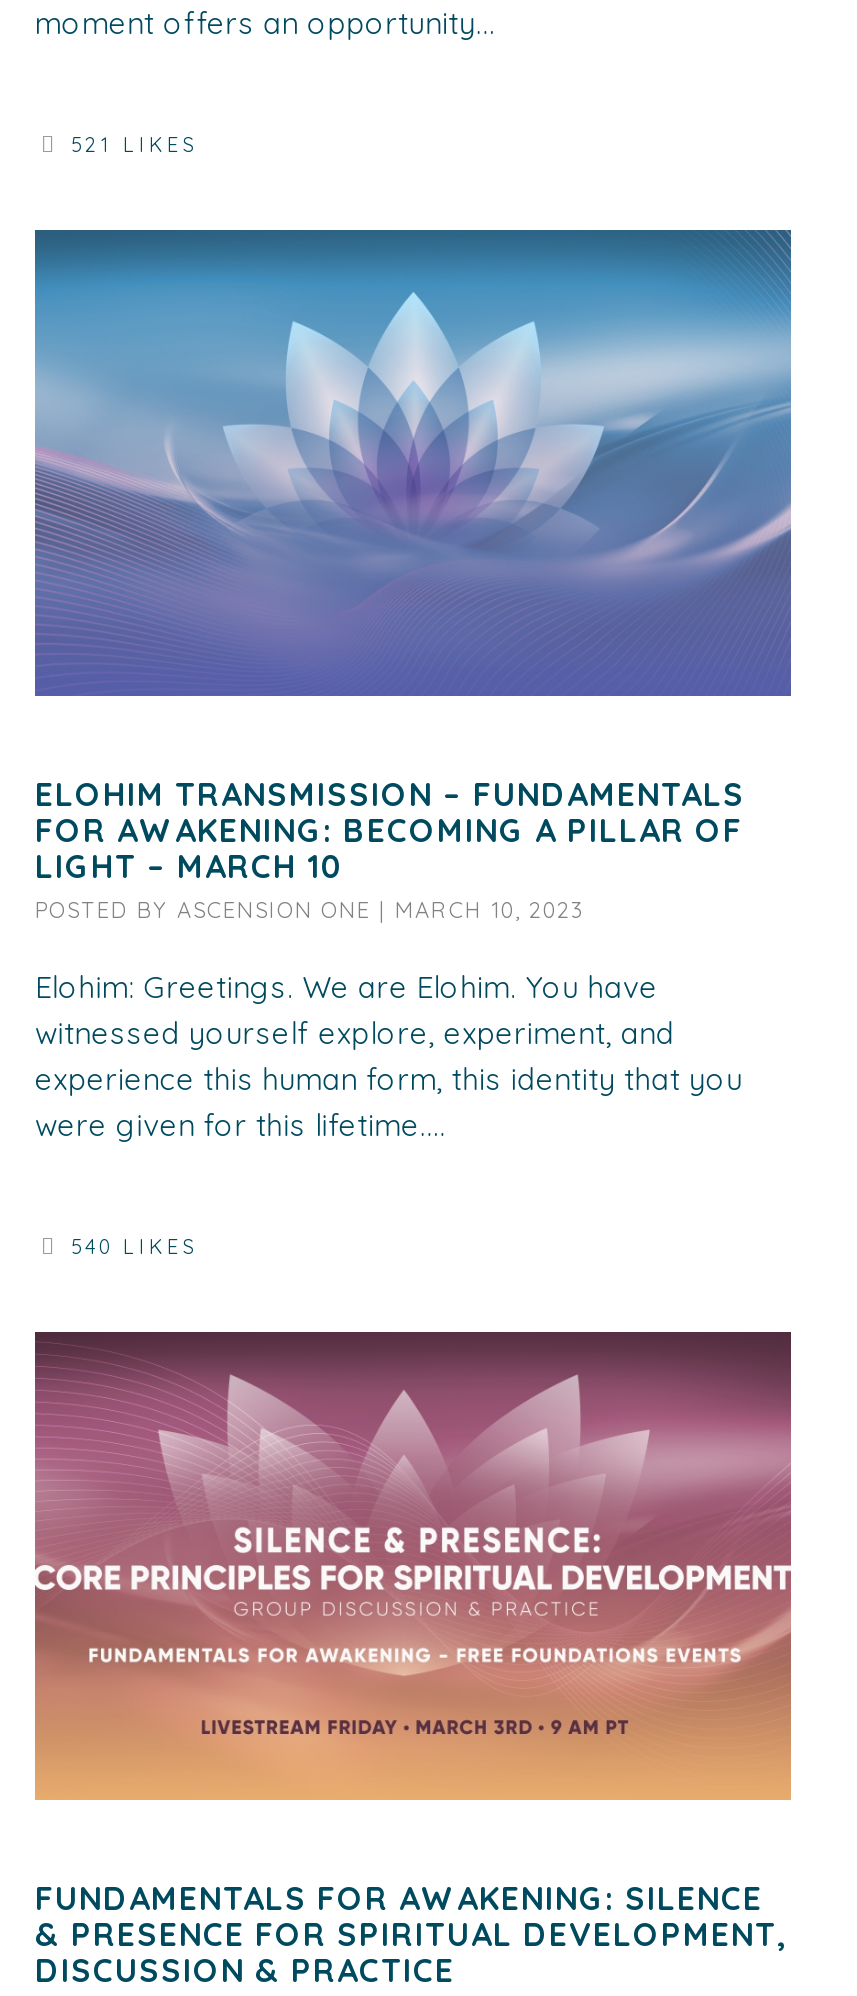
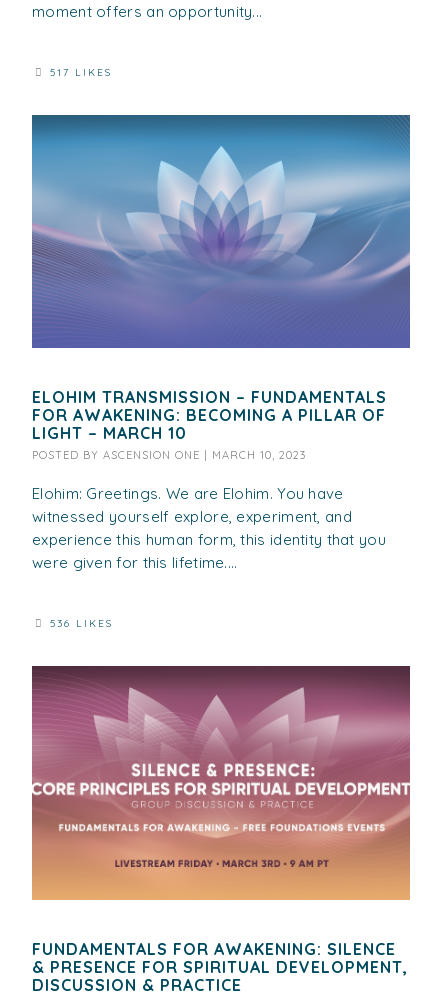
[71,132,197,158] 521 LIKES -> [50,66,112,79] 517 LIKES
[71,1235,197,1261] 540 LIKES -> [50,617,113,630] 536 LIKES

